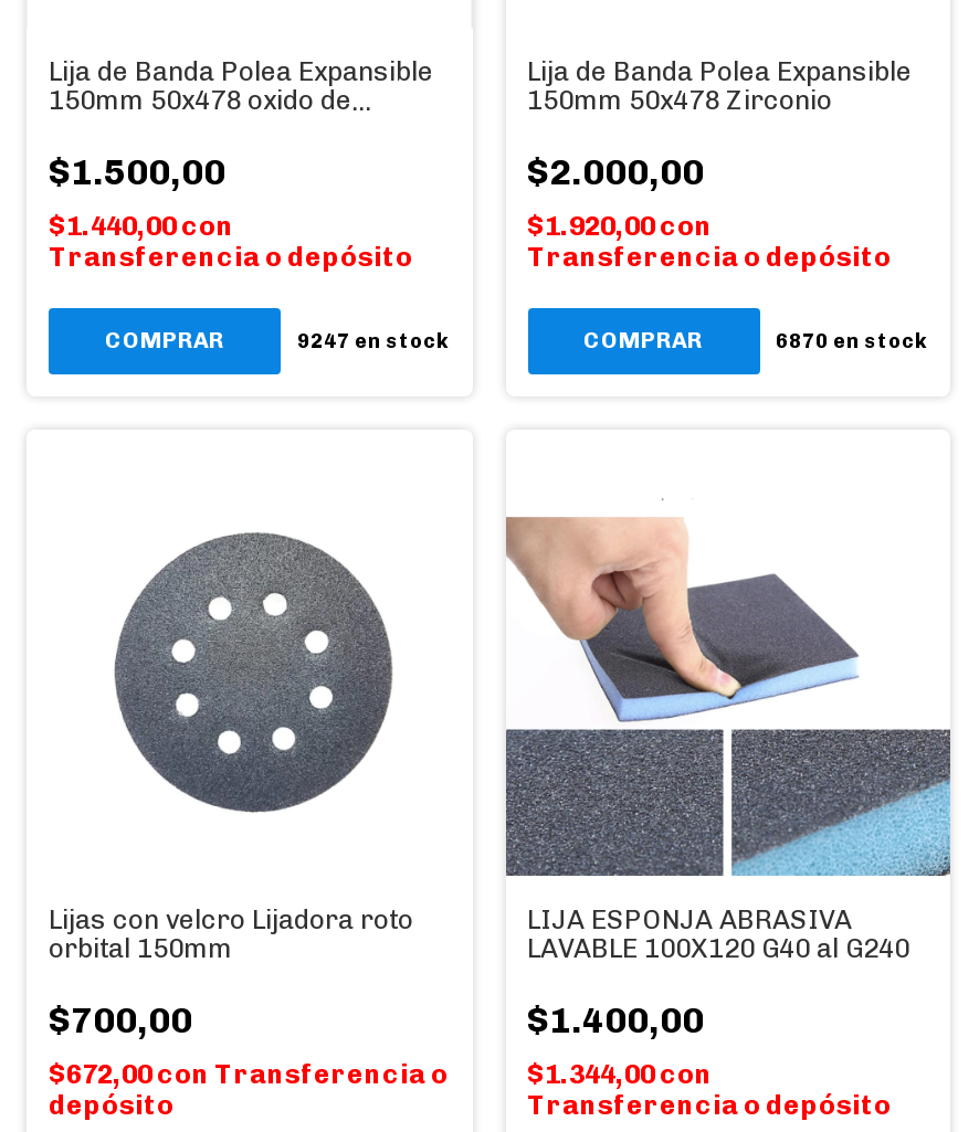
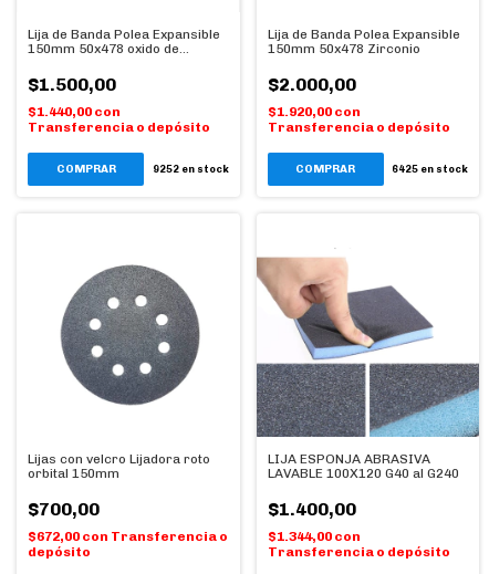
[297,331,450,353] 9247 en stock -> [152,164,228,175] 9252 en stock
[776,331,928,353] 6870 en stock -> [392,164,468,175] 6425 en stock

